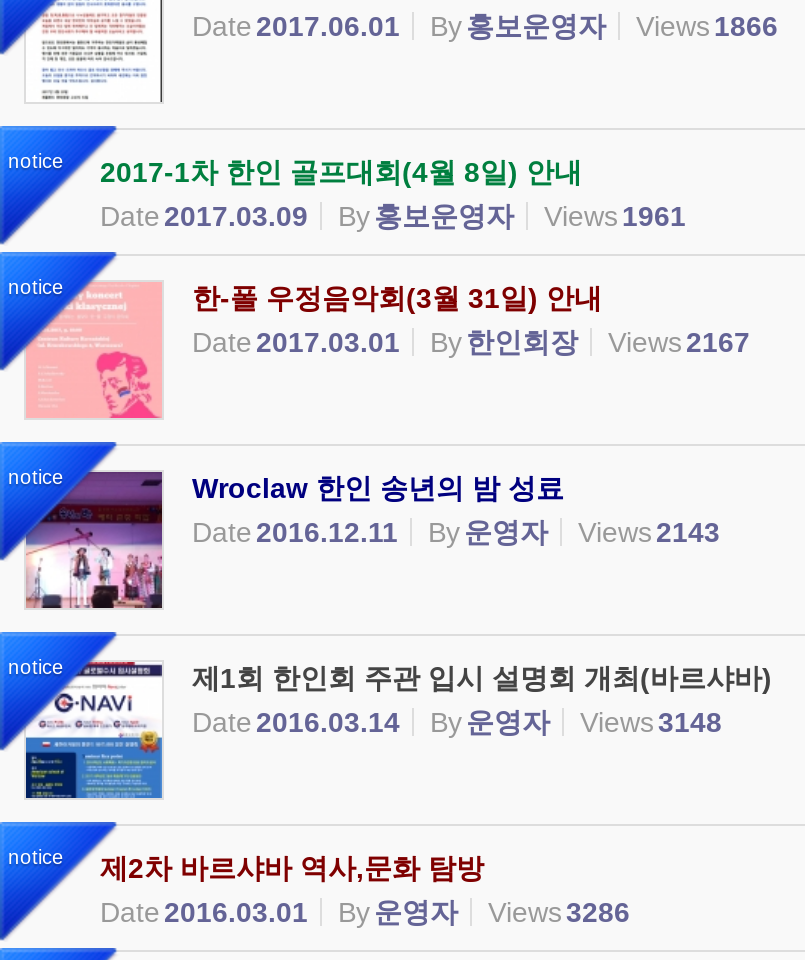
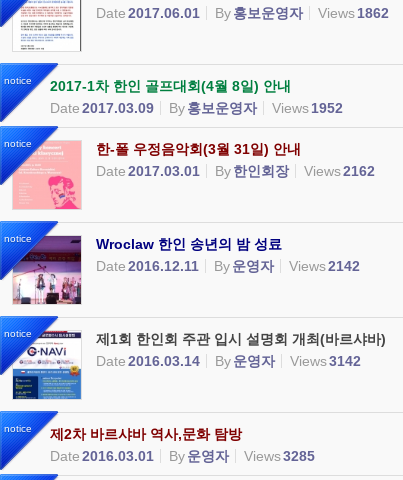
[192,10,778,42] Date 2017.06.01 By 홍보운영자 Views 1866 -> [96,5,389,21] Date 2017.06.01 By 홍보운영자 Views 1862
[100,200,686,232] Date 2017.03.09 By 홍보운영자 Views 1961 -> [50,100,343,116] Date 2017.03.09 By 홍보운영자 Views 1952
[192,326,750,358] Date 2017.03.01 By 한인회장 Views 2167 -> [96,163,375,179] Date 2017.03.01 By 한인회장 Views 2162
[192,516,720,548] Date 2016.12.11 By 운영자 Views 2143 -> [96,258,360,274] Date 2016.12.11 By 운영자 Views 2142
[192,706,722,738] Date 2016.03.14 By 운영자 Views 3148 -> [96,353,361,369] Date 2016.03.14 By 운영자 Views 3142
[100,896,630,928] Date 2016.03.01 By 운영자 Views 3286 -> [50,448,315,464] Date 2016.03.01 By 운영자 Views 3285

